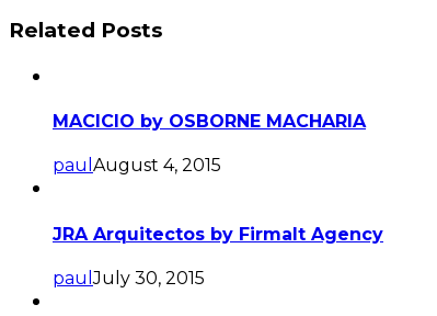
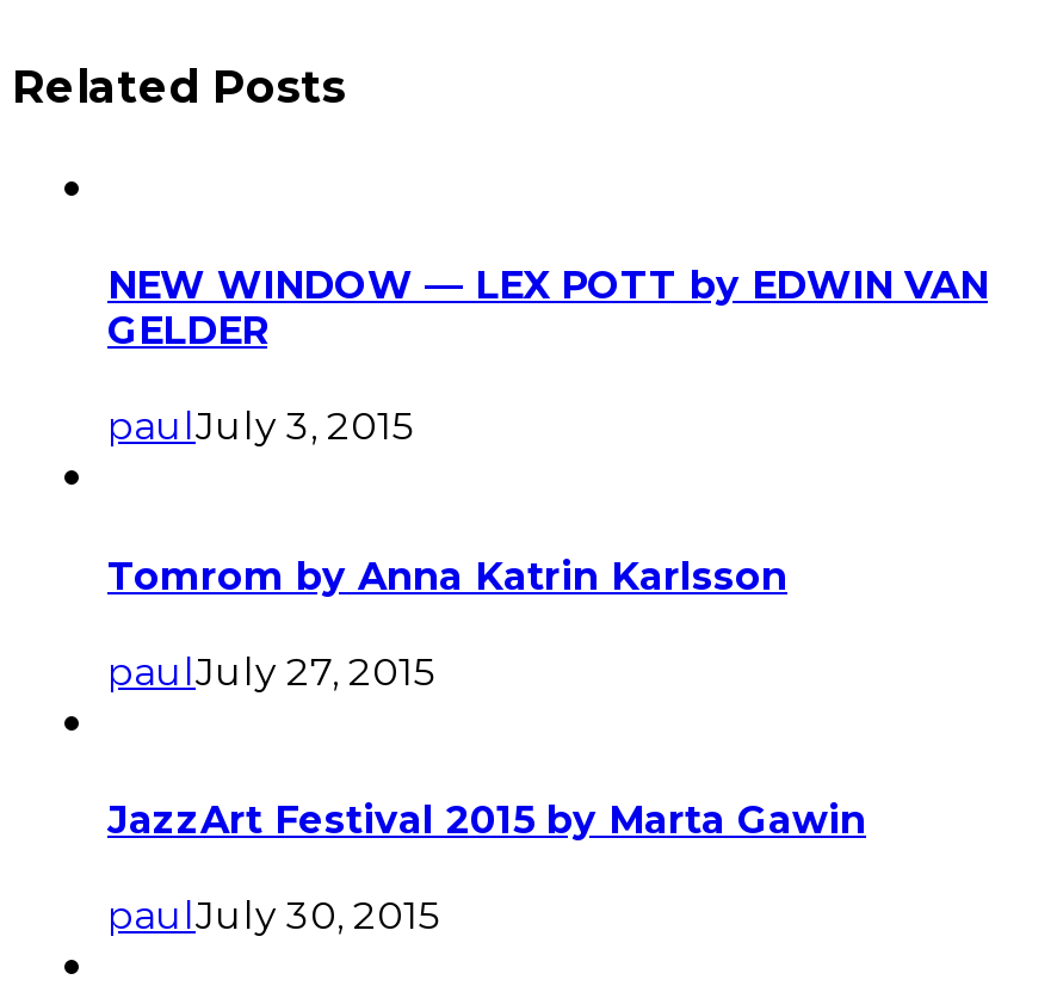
[53,111,383,244] MACICIO by OSBORNE MACHARIA | paul August 4, 2015 | JRA Arquitectos by Firmalt Agency -> [107,263,988,843] NEW WINDOW — LEX POTT by EDWIN VAN | GELDER | paul July 3, 2015 | Tomrom by Anna Katrin Karlsson | paul July 27, 2015 | JazzArt Festival 2015 by Marta Gawin

